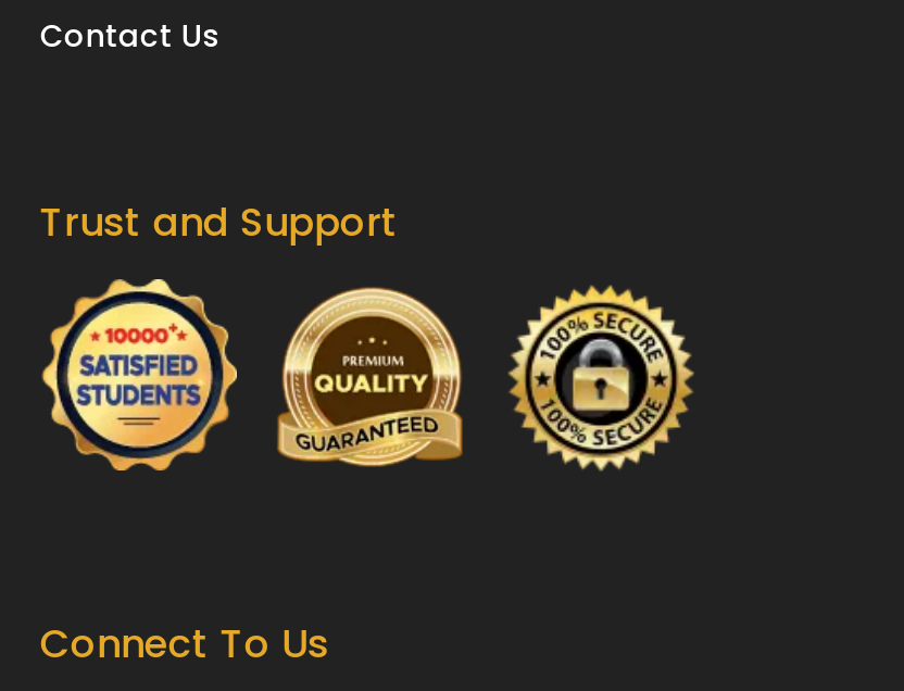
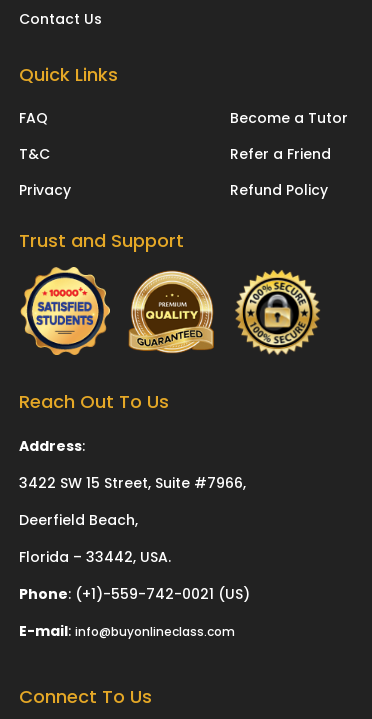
none -> [19,62,118,200] Quick Links | FAQ | T&C | Privacy
none -> [230,108,348,200] Become a Tutor | Refer a Friend | Refund Policy
none -> [19,389,250,641] Reach Out To Us | Address: | 3422 SW 15 Street, Suite #7966, | Deerfield Beach, | Florida – 33442, USA. | Phone: (+1)-559-742-0021 (US) | E-mail: info@buyonlineclass.com

